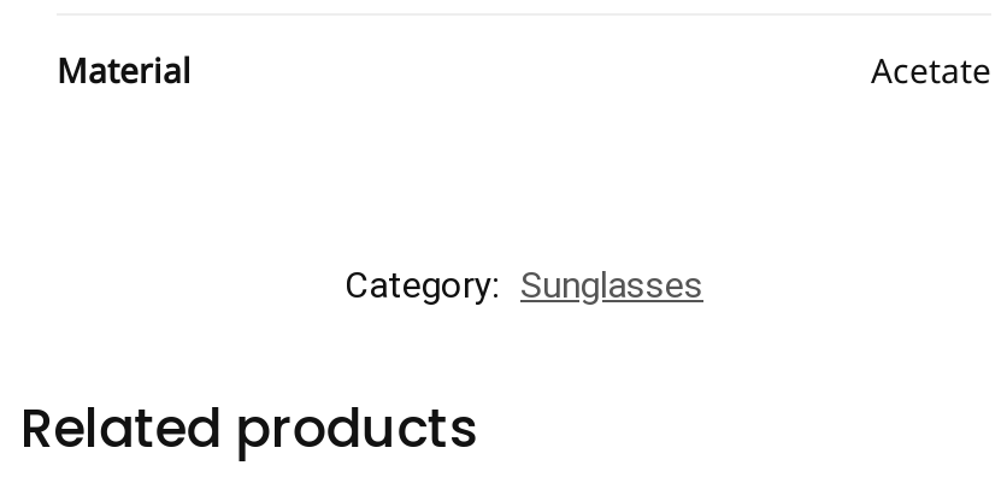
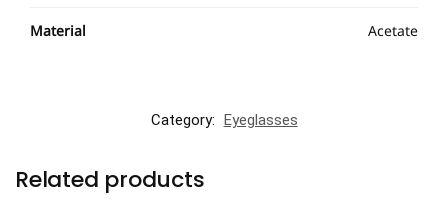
[344,264,703,307] Category: Sunglasses -> [150,111,297,129] Category: Eyeglasses

